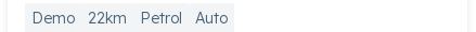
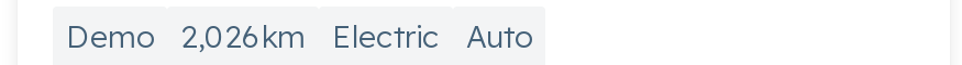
[88,9,182,28] 22km | Petrol -> [180,17,440,56] 2,026km | Electric

